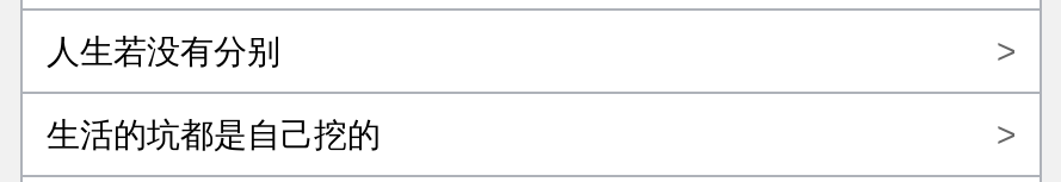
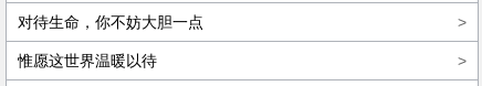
[47,32,280,70] 人生若没有分别 -> [18,13,203,31] 对待生命，你不妨大胆一点
[47,115,381,153] 生活的坑都是自己挖的 -> [18,52,157,69] 惟愿这世界温暖以待

